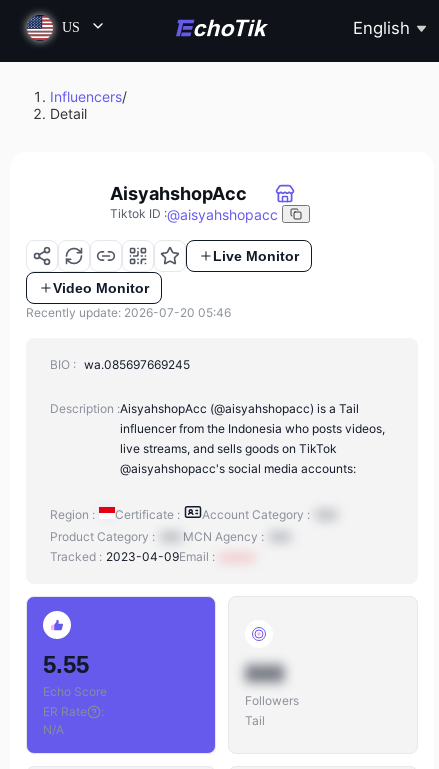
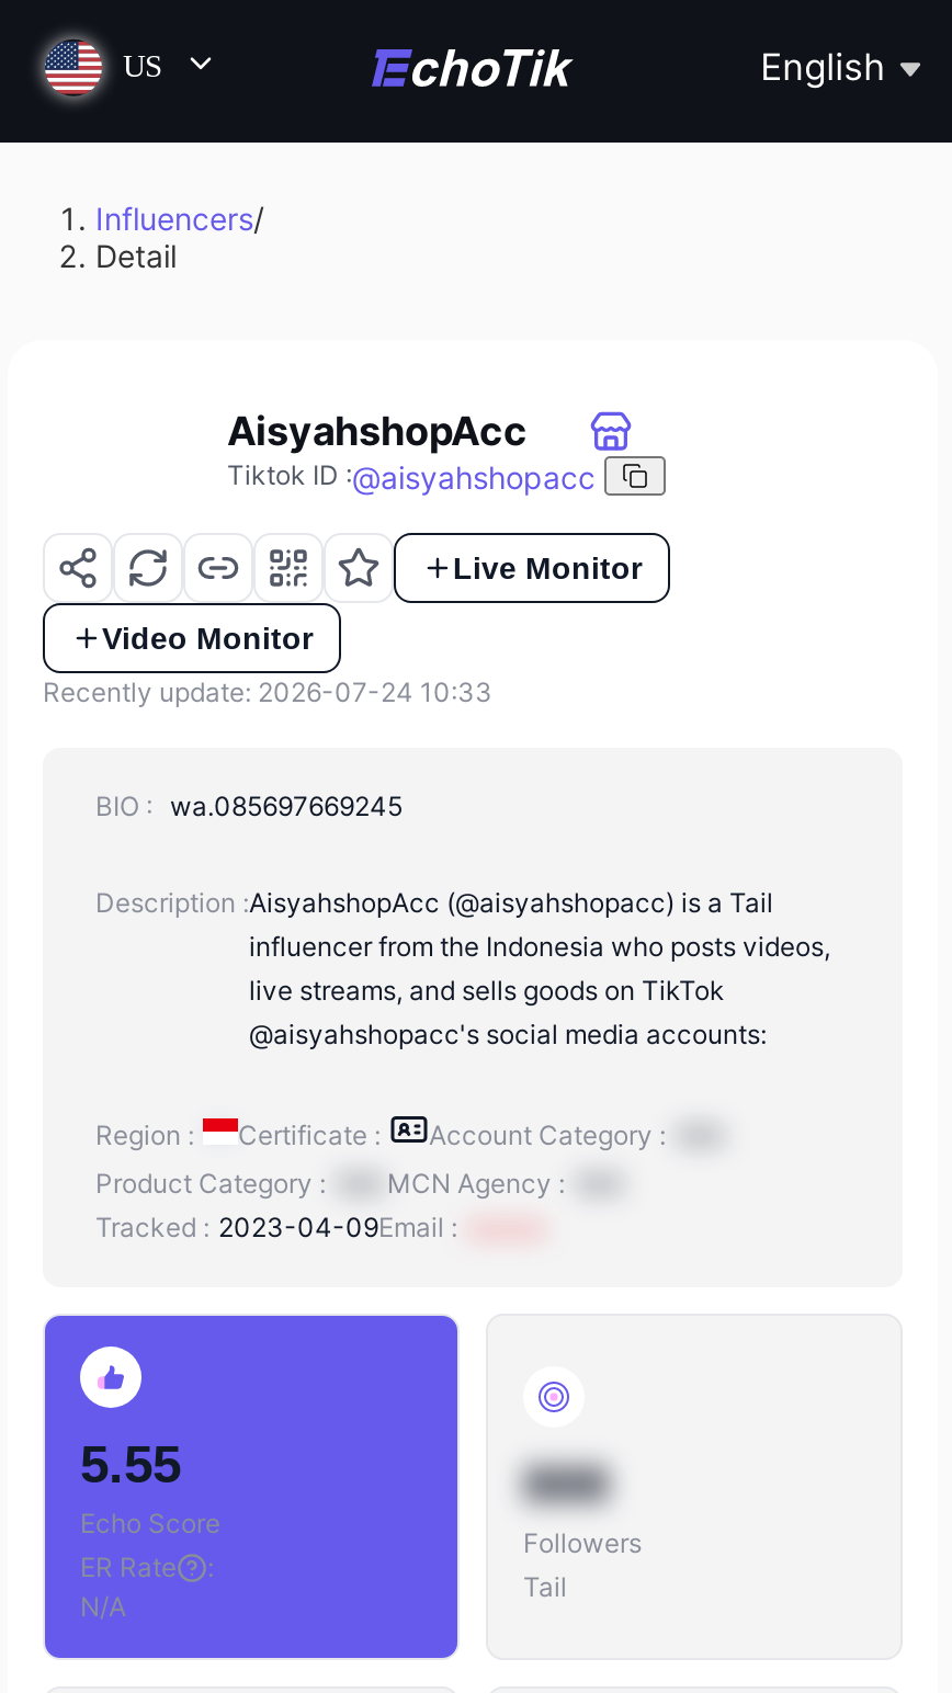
[26,305,231,320] Recently update: 2026-07-20 05:46 -> [43,676,492,709] Recently update: 2026-07-24 10:33

